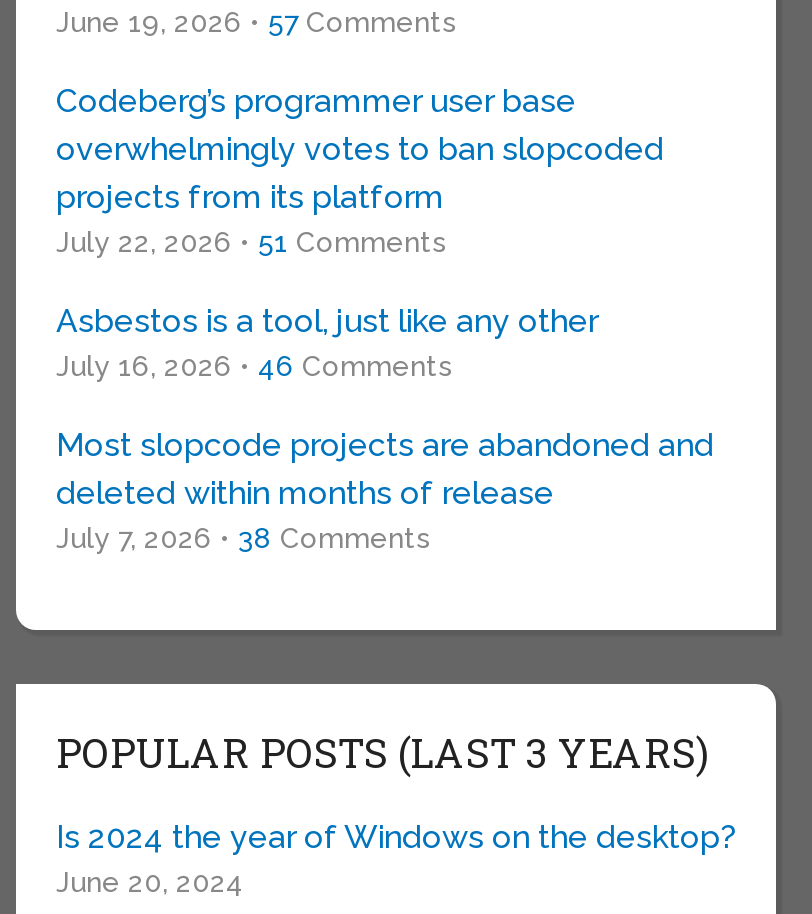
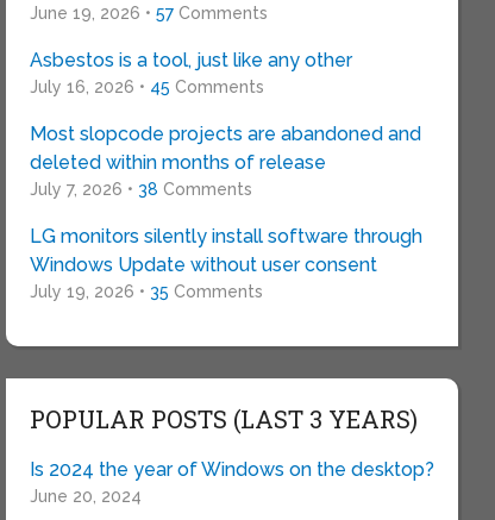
[56,82,664,258] Codeberg’s programmer user base | overwhelmingly votes to ban slopcoded | projects from its platform | July 22, 2026 • 51 Comments -> none
moved [56,302,598,340] -> [30,49,352,71]: Asbestos is a tool, just like any other
[56,350,452,382] July 16, 2026 • 46 Comments -> [30,77,264,96] July 16, 2026 • 45 Comments
moved [56,426,714,554] -> [30,123,421,199]: Most slopcode projects are abandoned and | deleted within months of release | July 7, 2026 • 38 Comments
none -> [30,225,422,301] LG monitors silently install software through | Windows Update without user consent | July 19, 2026 • 35 Comments

